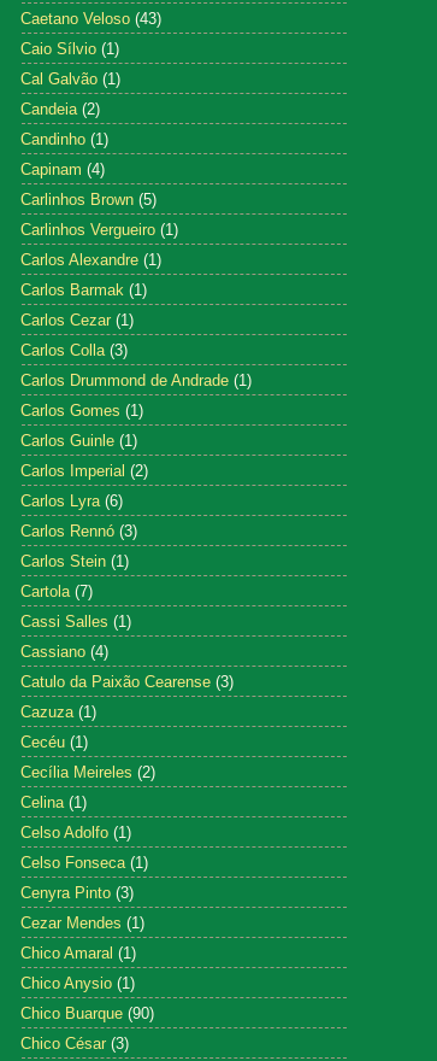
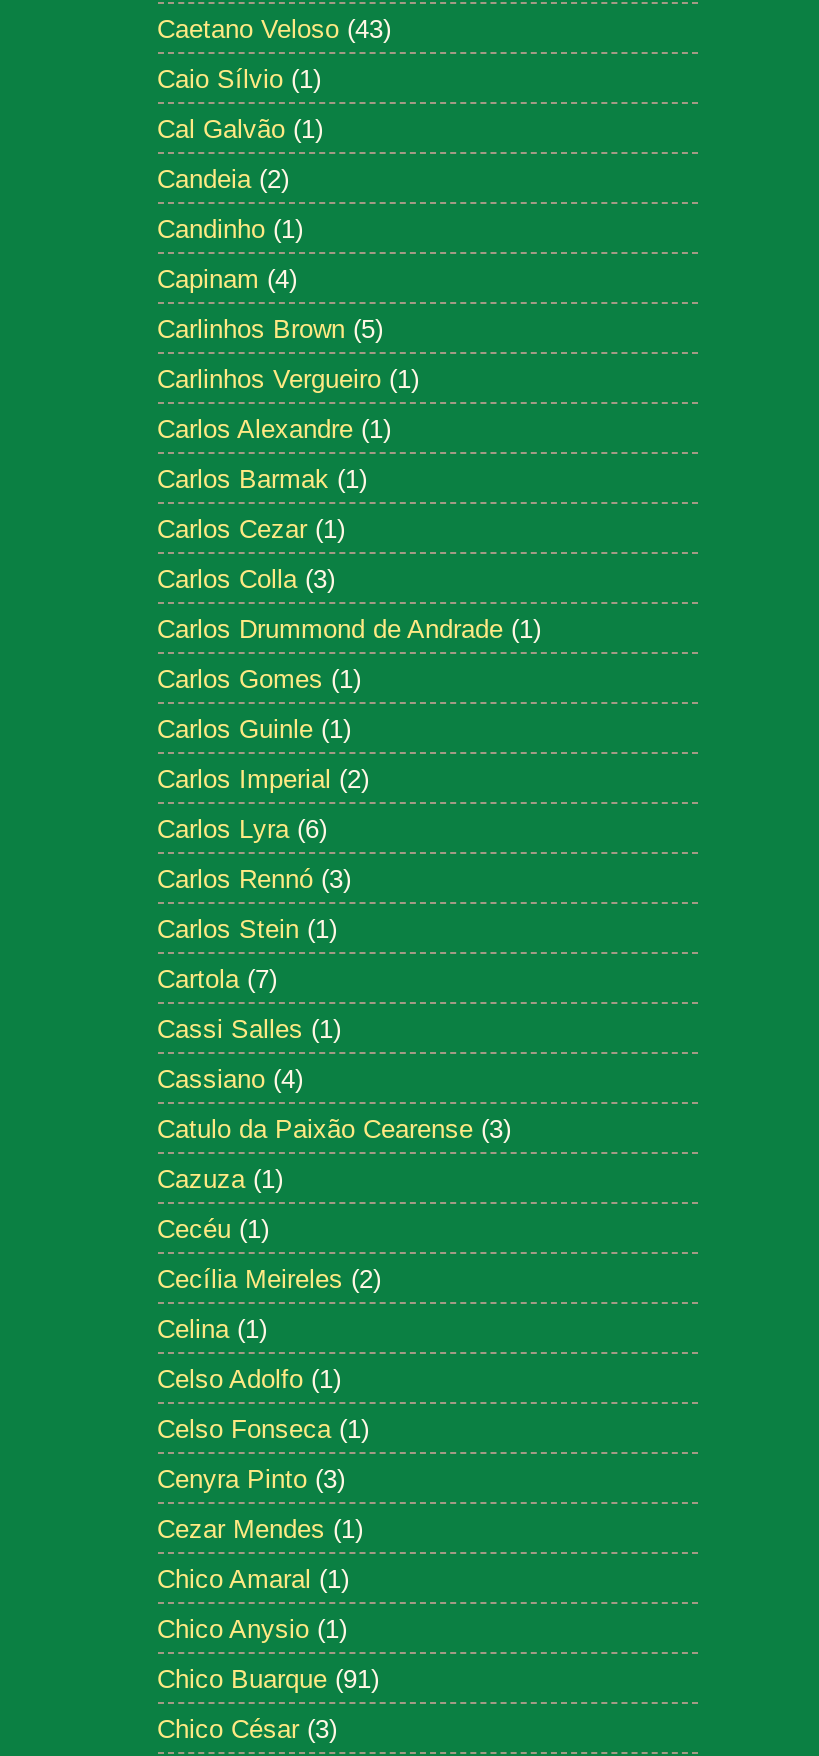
[21,1004,155,1022] Chico Buarque (90) -> [157,1663,379,1693] Chico Buarque (91)

